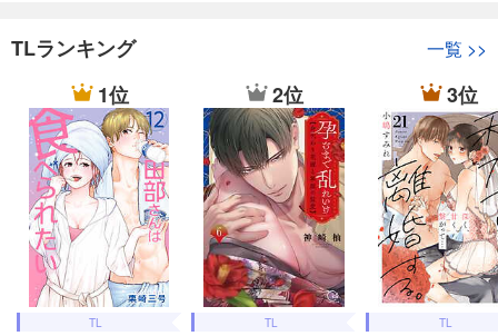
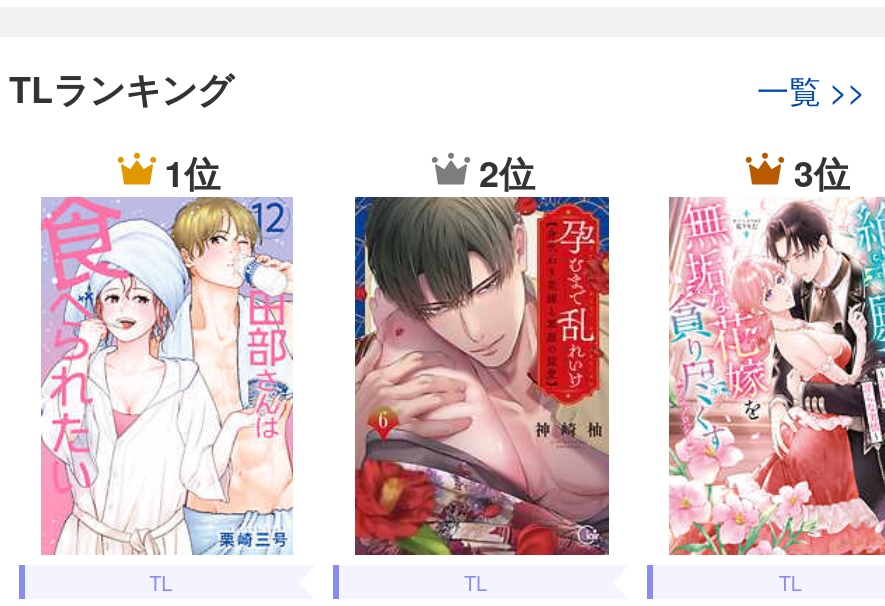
[377,108,495,307] [image] -> [667,195,879,557] [image]

